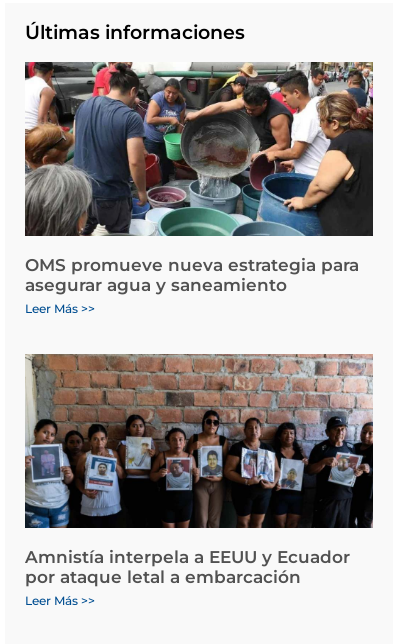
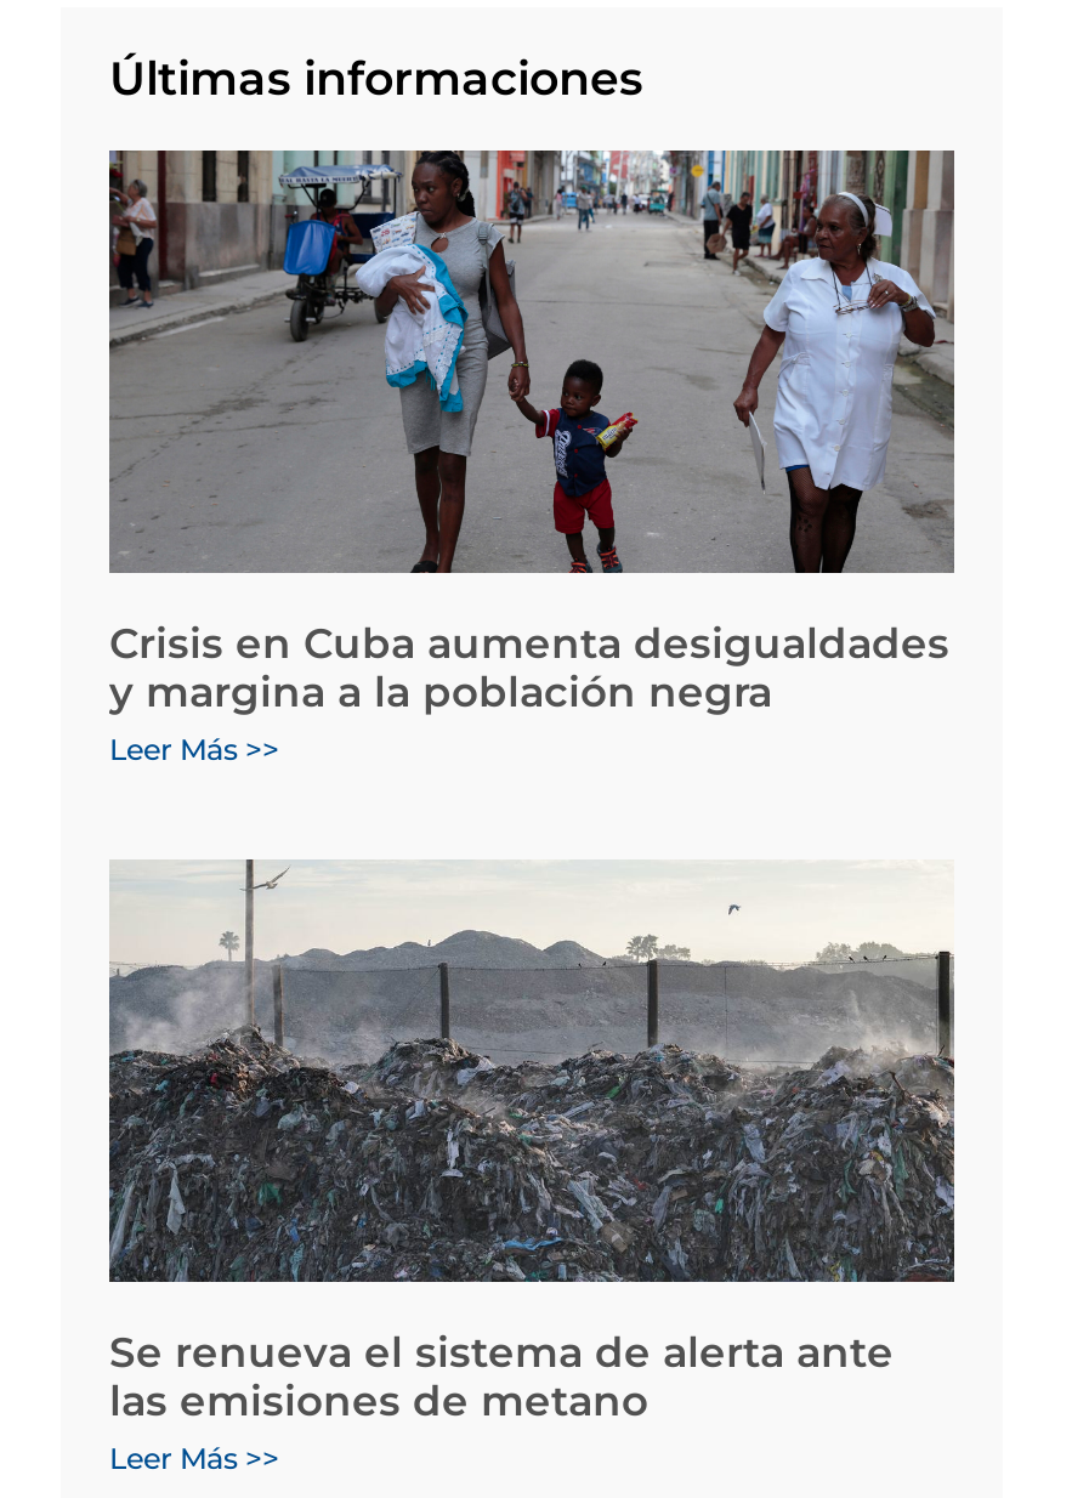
[25,61,373,295] [image] | OMS promueve nueva estrategia para | asegurar agua y saneamiento -> [107,148,954,717] [image] | Crisis en Cuba aumenta desigualdades | y margina a la población negra
[25,353,373,587] [image] | Amnistía interpela a EEUU y Ecuador | por ataque letal a embarcación -> [107,859,957,1426] [image] | Se renueva el sistema de alerta ante | las emisiones de metano

